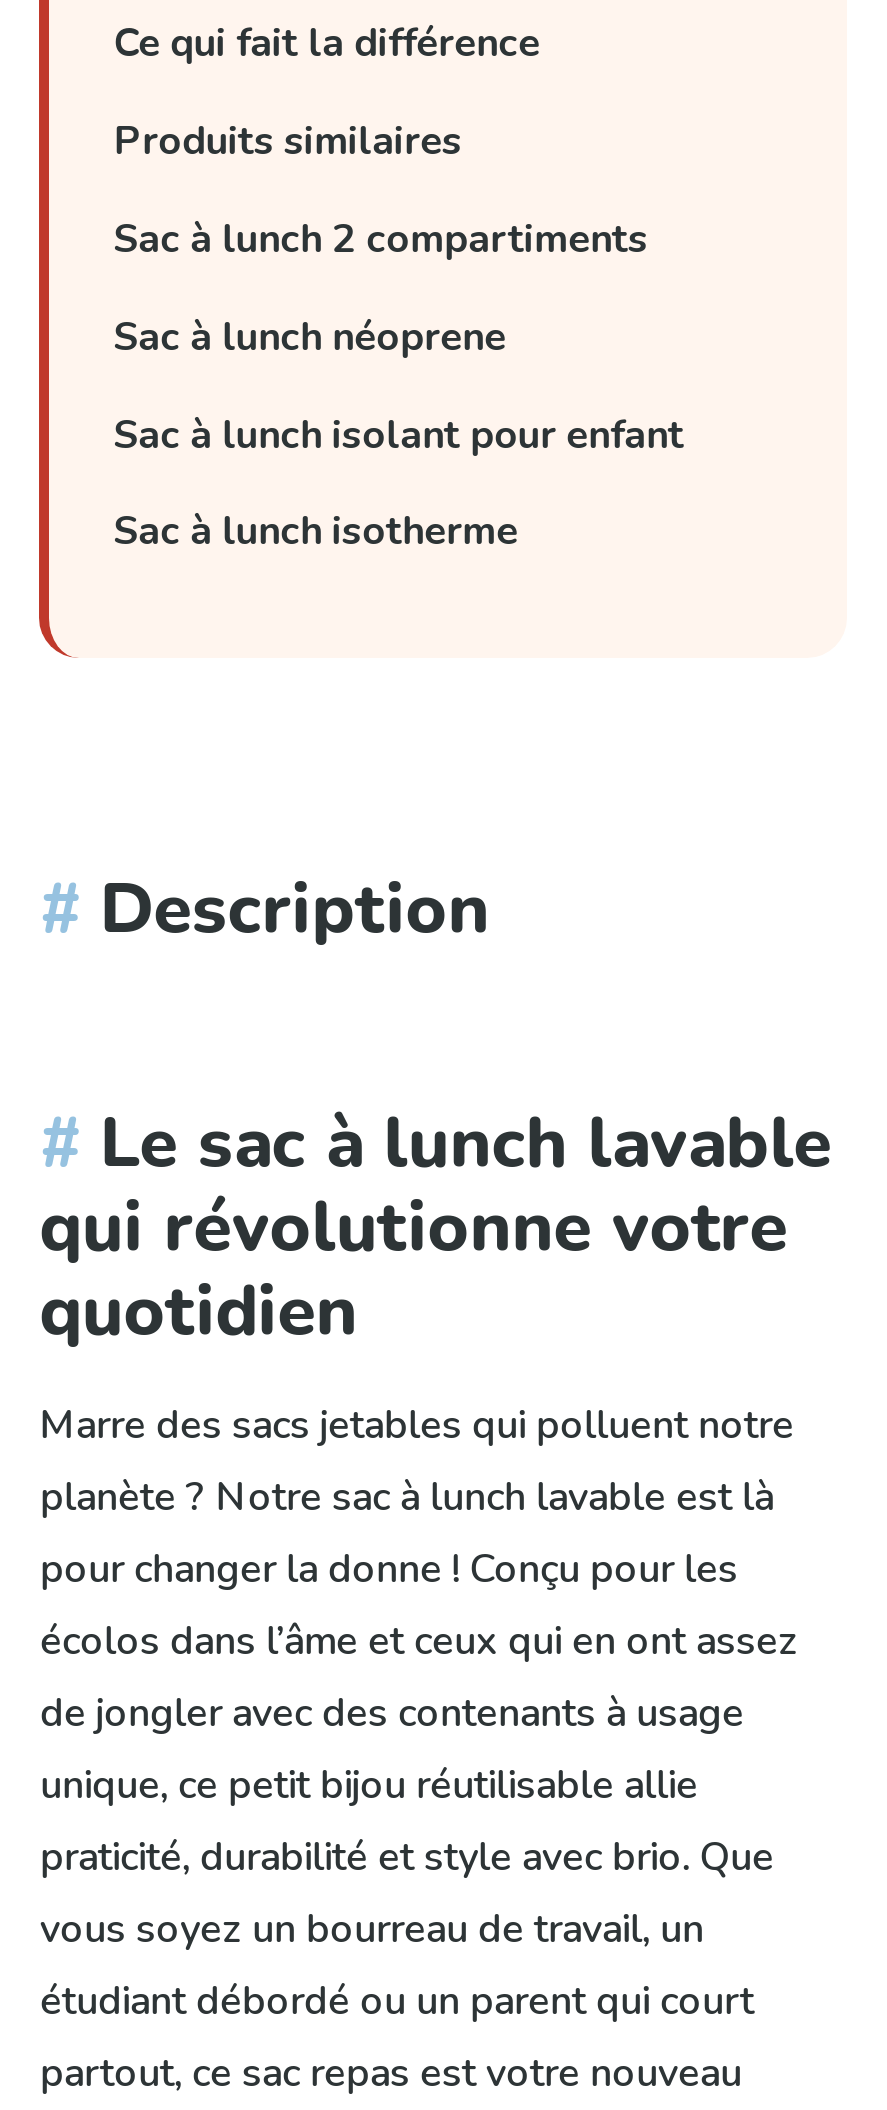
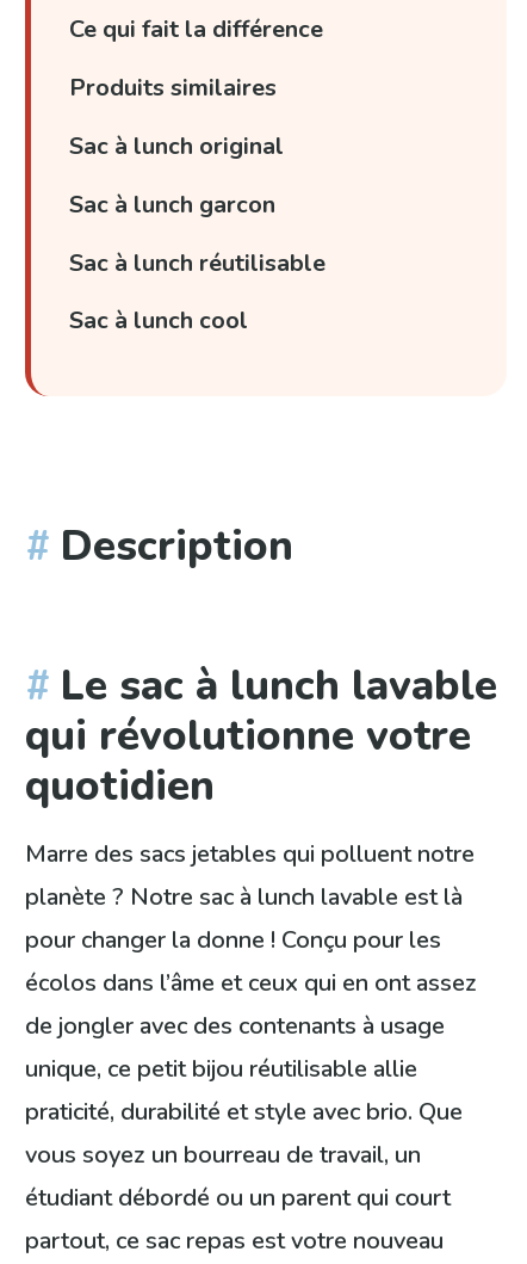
[114,212,648,266] Sac à lunch 2 compartiments -> [70,130,284,162] Sac à lunch original
[114,309,506,363] Sac à lunch néoprene -> [70,188,276,220] Sac à lunch garcon
[114,407,684,461] Sac à lunch isolant pour enfant -> [70,246,326,279] Sac à lunch réutilisable
[114,505,518,559] Sac à lunch isotherme -> [70,305,248,337] Sac à lunch cool

